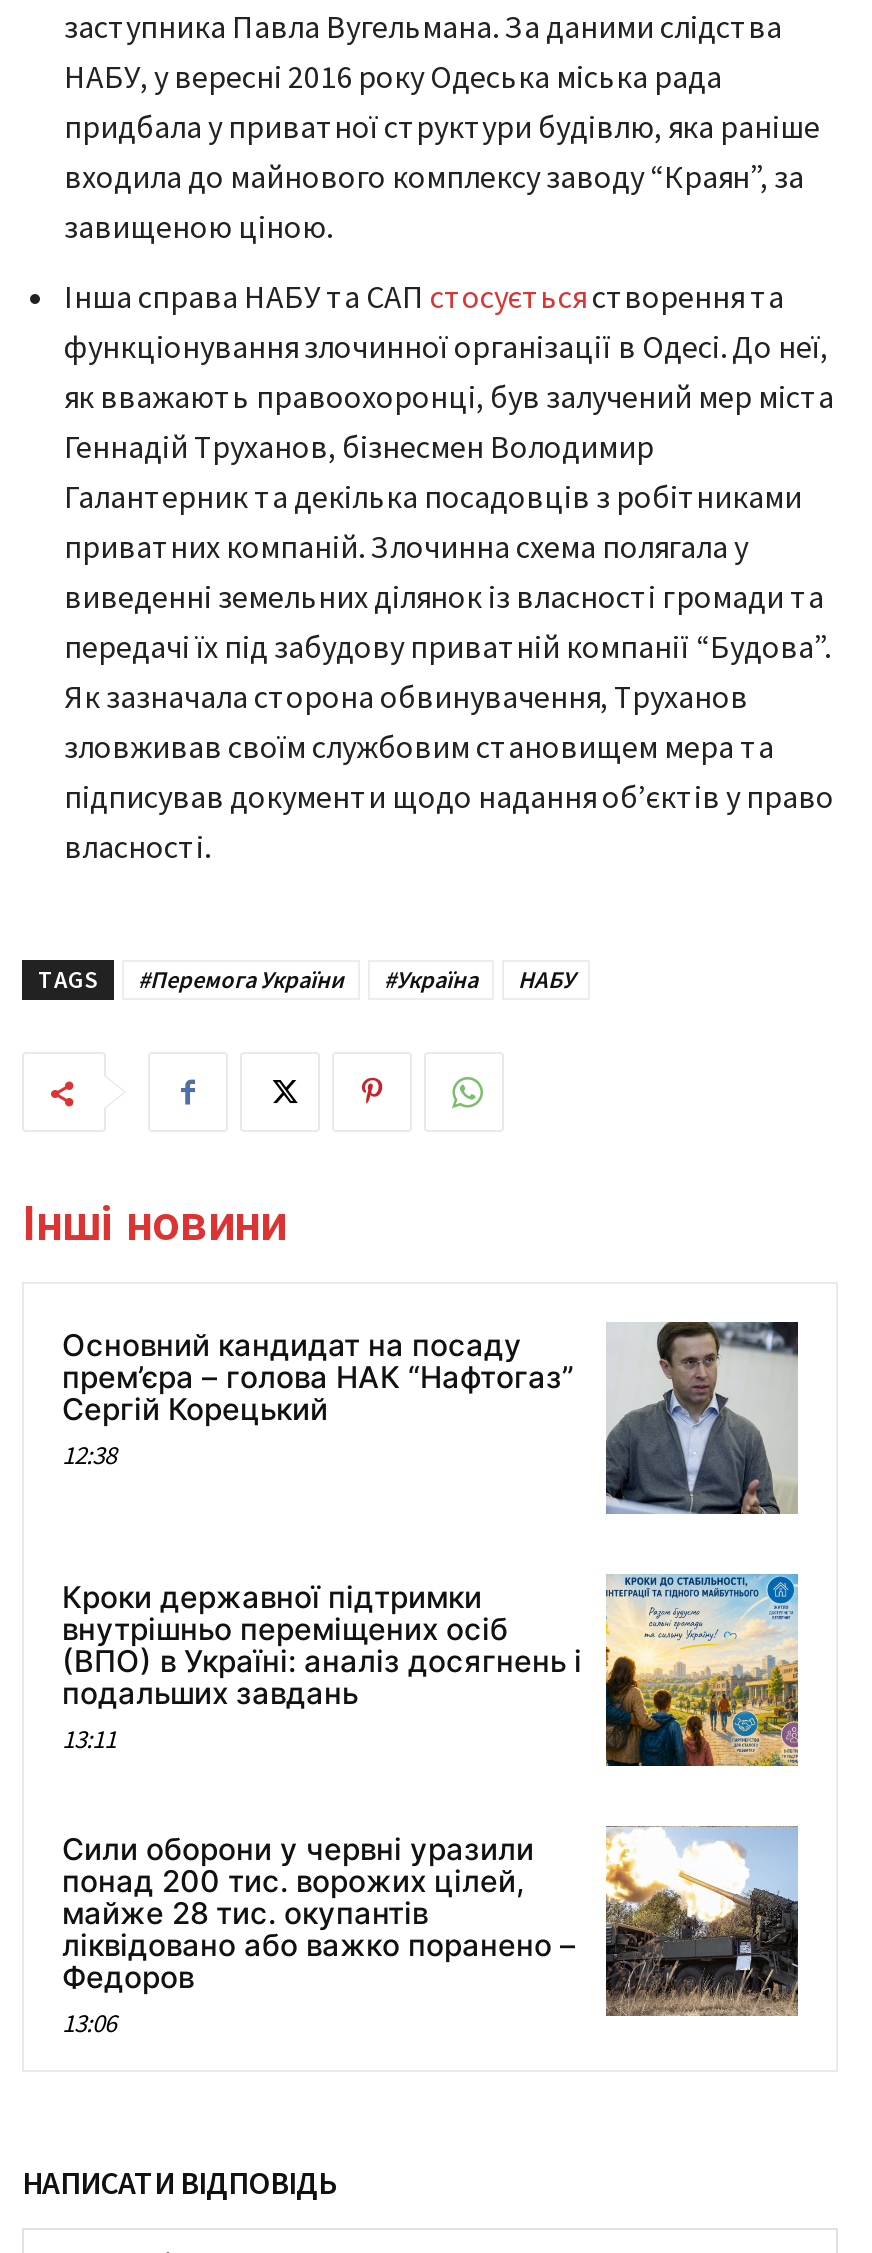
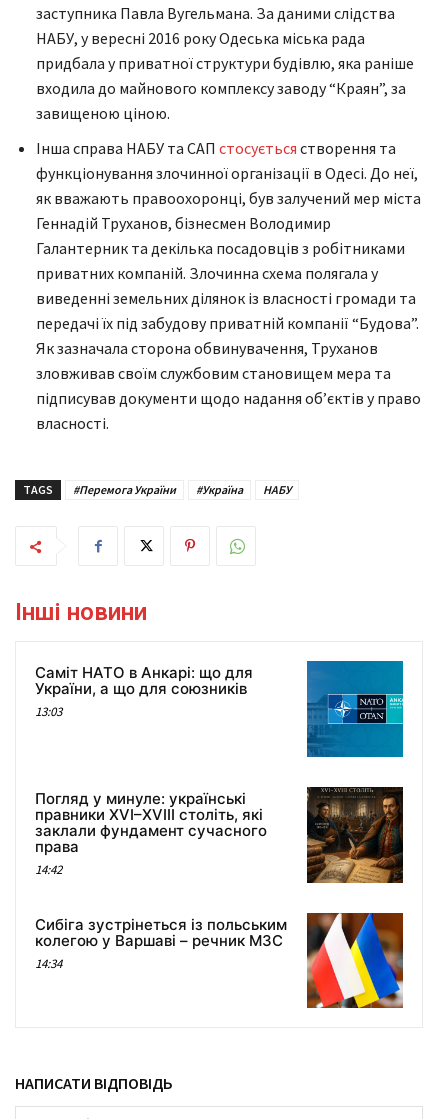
[62,1326,574,1472] Основний кандидат на посаду | прем’єра – голова НАК “Нафтогаз” | Сергій Корецький | 12:38 -> [35,663,253,720] Саміт НАТО в Анкарі: що для | України, а що для союзників | 13:03
[606,1320,800,1516] [image] -> [306,660,404,758] [image]
[62,1572,800,1768] [image] | Кроки державної підтримки | внутрішньо переміщених осіб | (ВПО) в Україні: аналіз досягнень і | подальших завдань | 13:11 -> [35,786,404,884] [image] | Погляд у минуле: українські | правники XVI–XVIII століть, які | заклали фундамент сучасного | права | 14:42
[62,1824,800,2039] [image] | Сили оборони у червні уразили | понад 200 тис. ворожих цілей, | майже 28 тис. окупантів | ліквідовано або важко поранено – | Федоров | 13:06 -> [35,912,404,1009] [image] | Сибіга зустрінеться із польським | колегою у Варшаві – речник МЗС | 14:34

